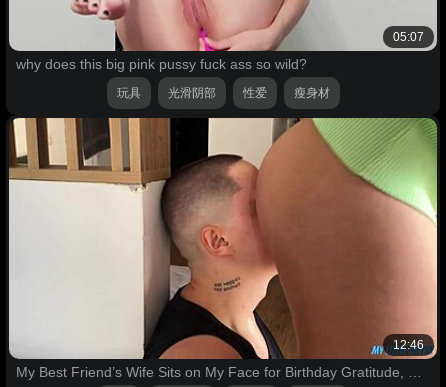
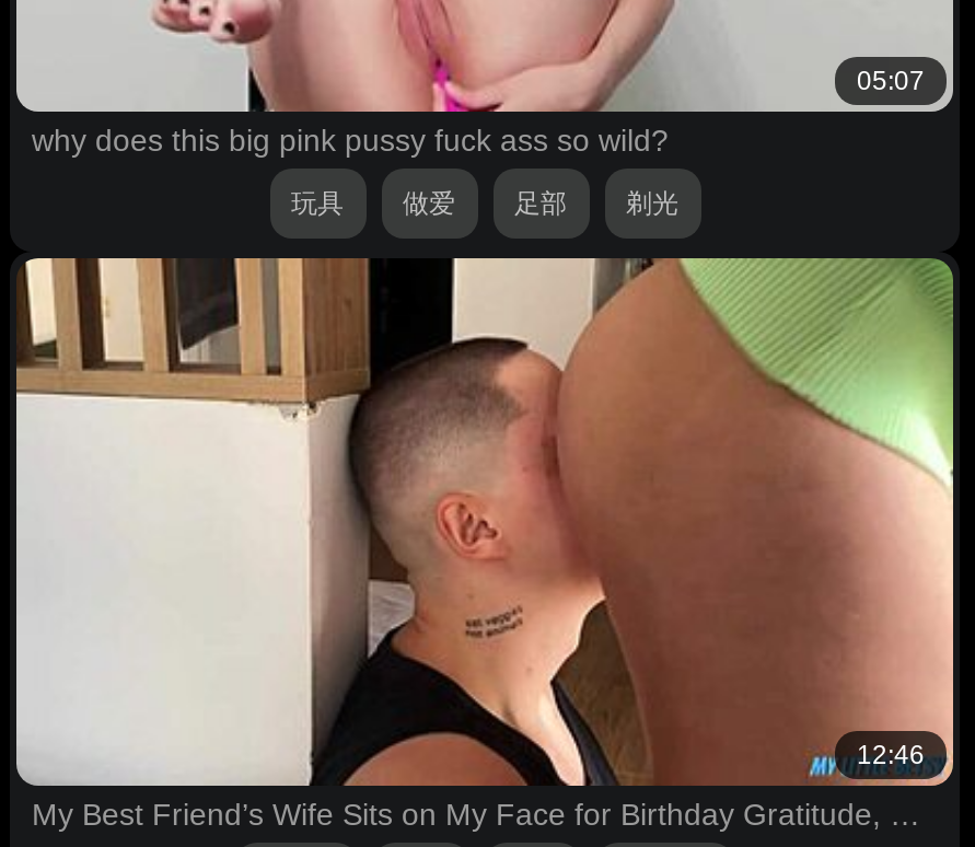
[167,86,329,100] 光滑阴部 | 性爱 | 瘦身材 -> [403,189,678,219] 做爱 | 足部 | 剃光

